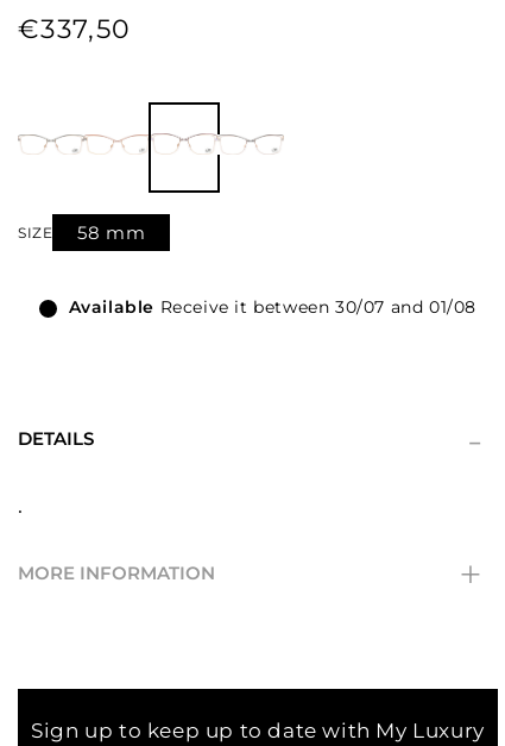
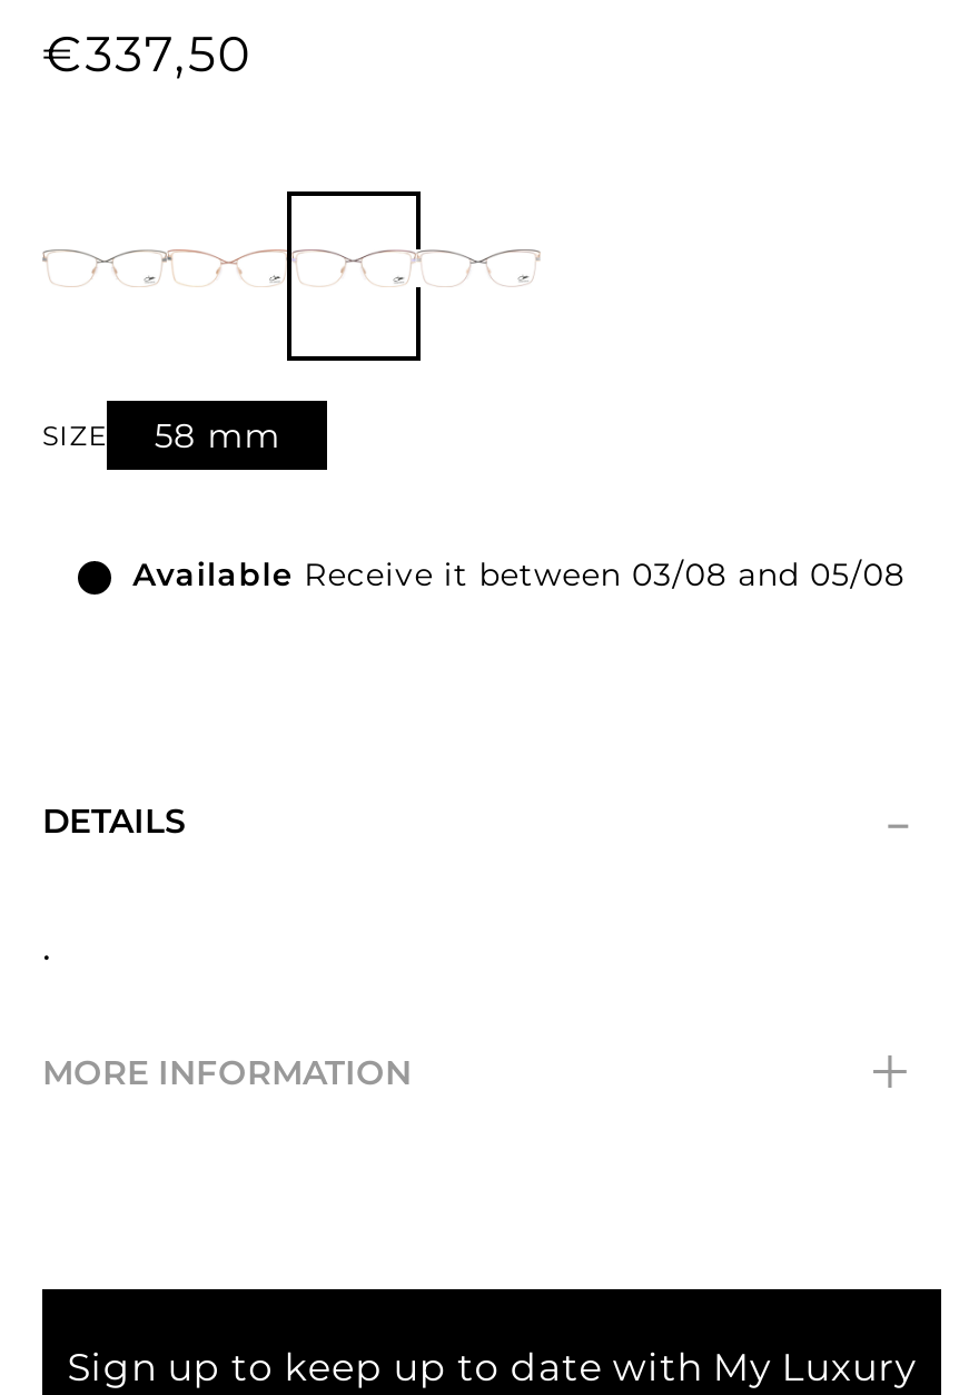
[68,296,476,318] Available Receive it between 30/07 and 01/08 -> [133,554,906,594] Available Receive it between 03/08 and 05/08

